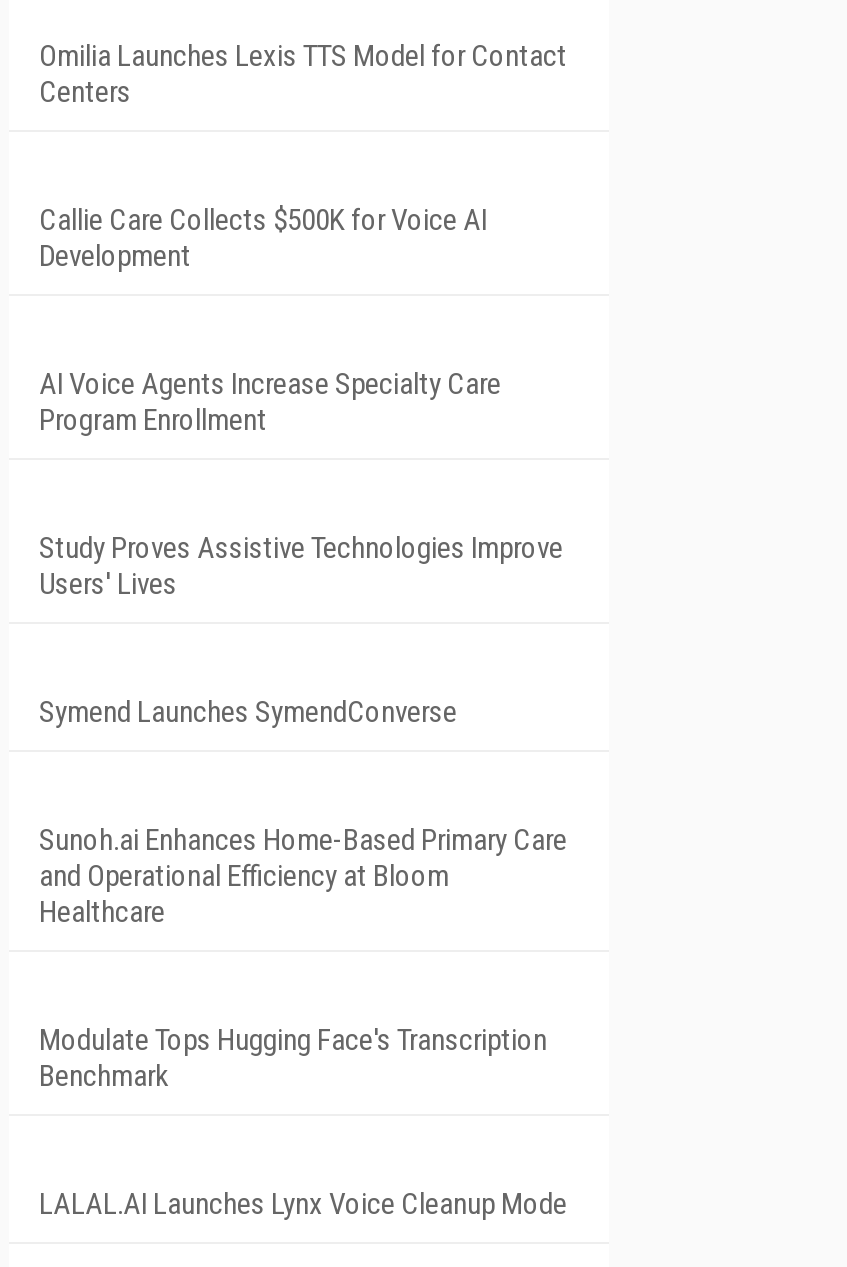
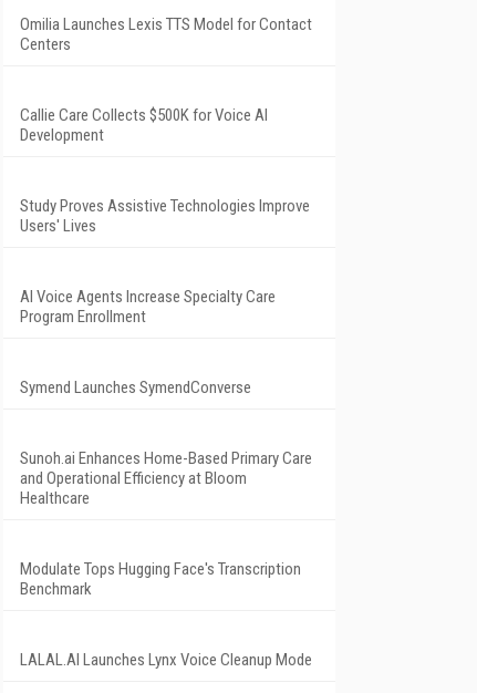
moved [39,366,501,438] -> [20,287,276,327]: AI Voice Agents Increase Specialty Care | Program Enrollment
moved [39,530,563,602] -> [20,196,310,236]: Study Proves Assistive Technologies Improve | Users' Lives

